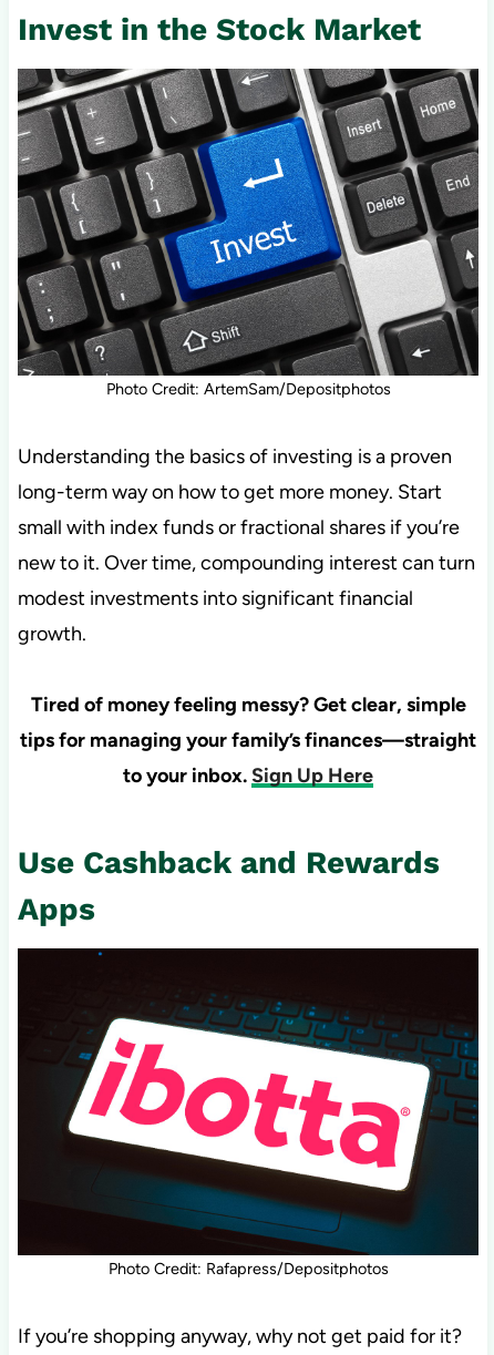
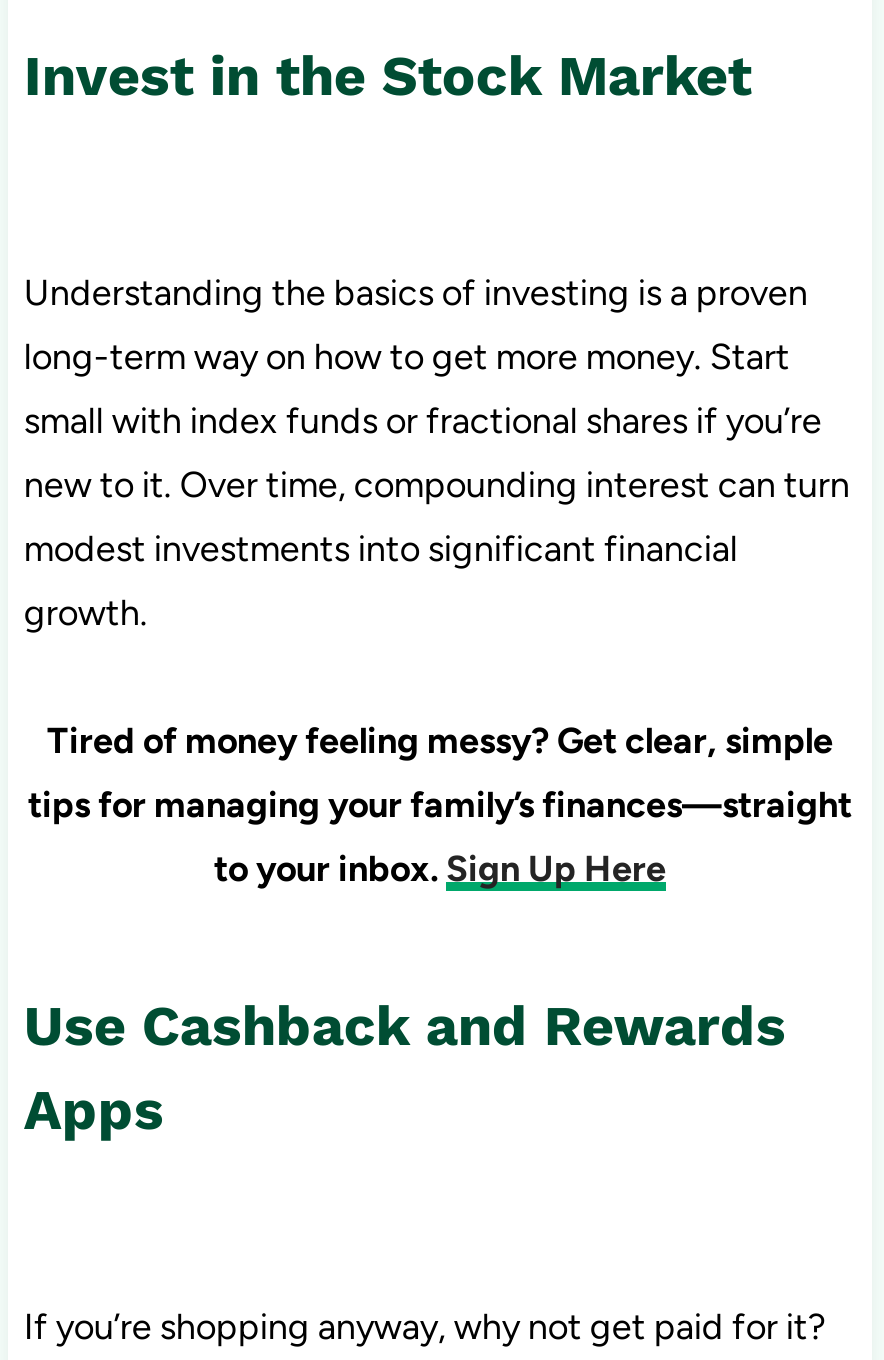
[17,68,480,399] [image] | Photo Credit: ArtemSam/Depositphotos -> none
[17,947,480,1278] [image] | Photo Credit: Rafapress/Depositphotos -> none

